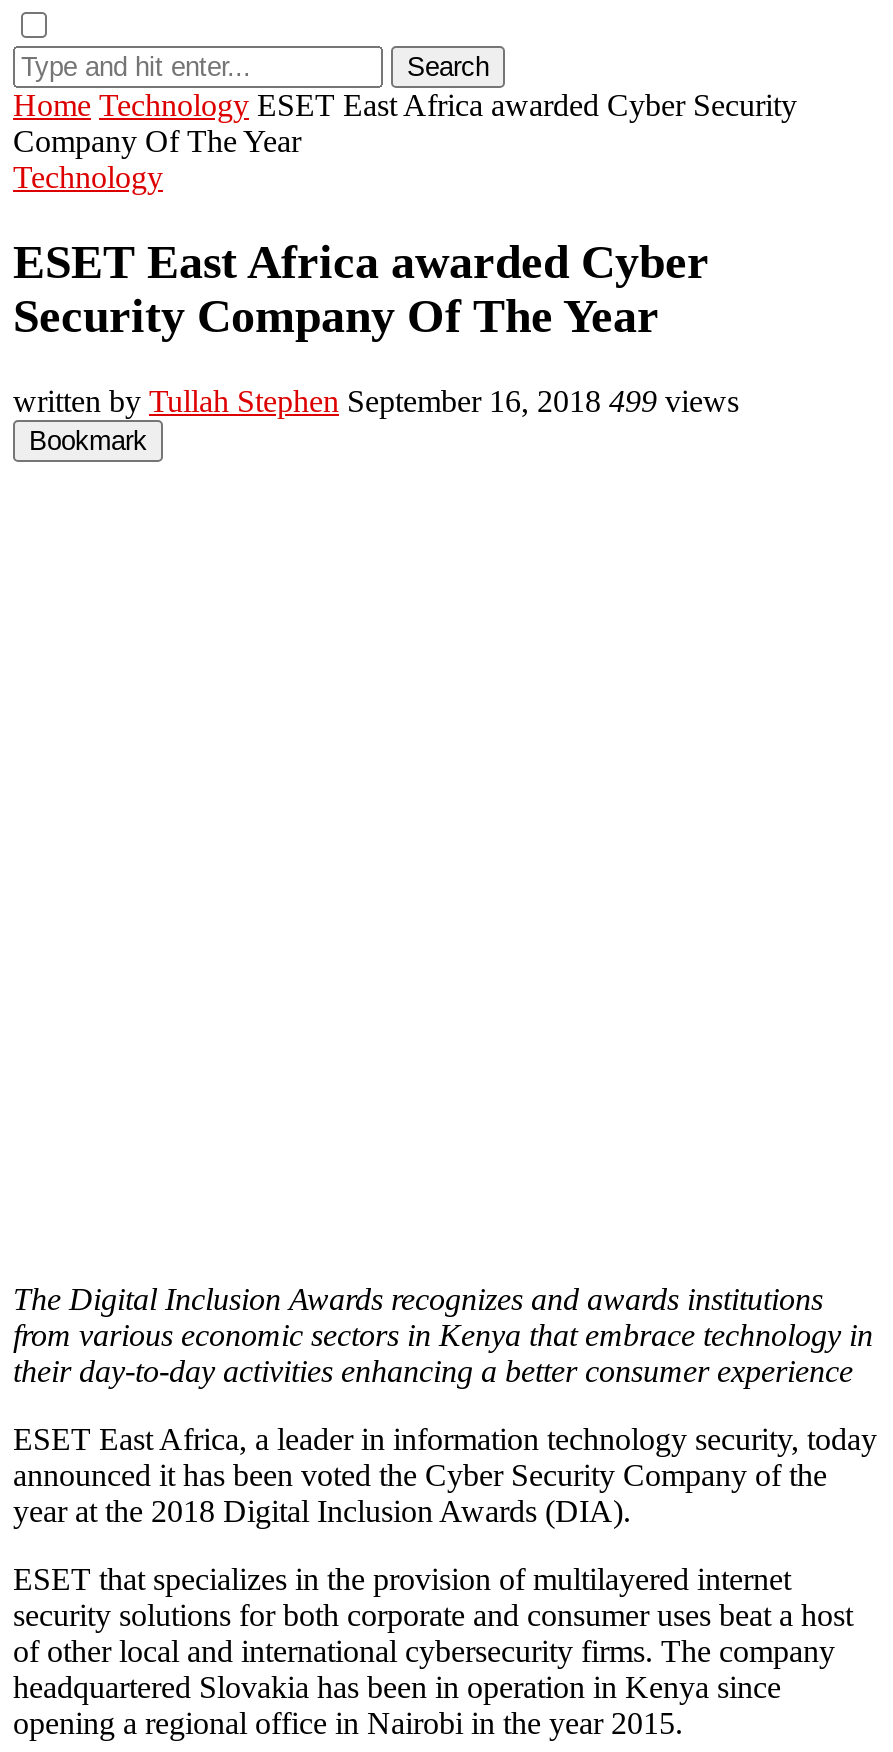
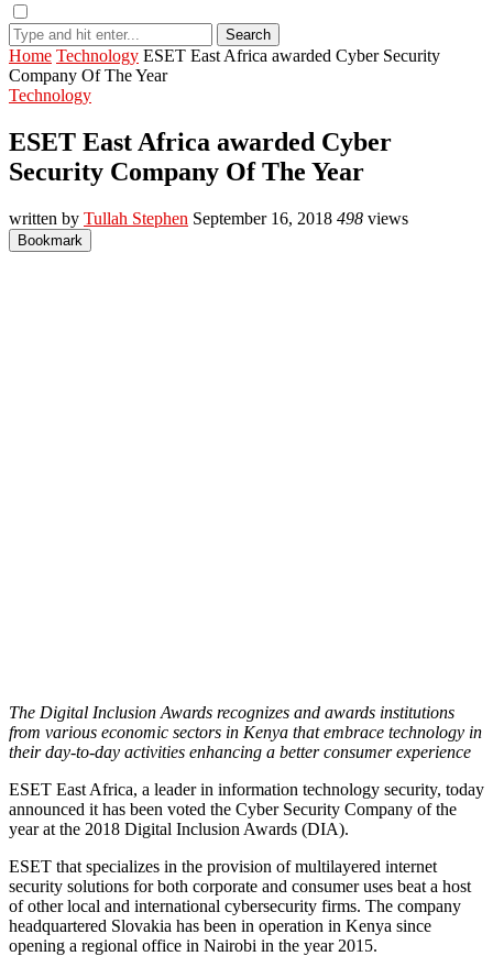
[13,384,739,418] written by Tullah Stephen September 16, 2018 499 views -> [9,209,408,228] written by Tullah Stephen September 16, 2018 498 views

